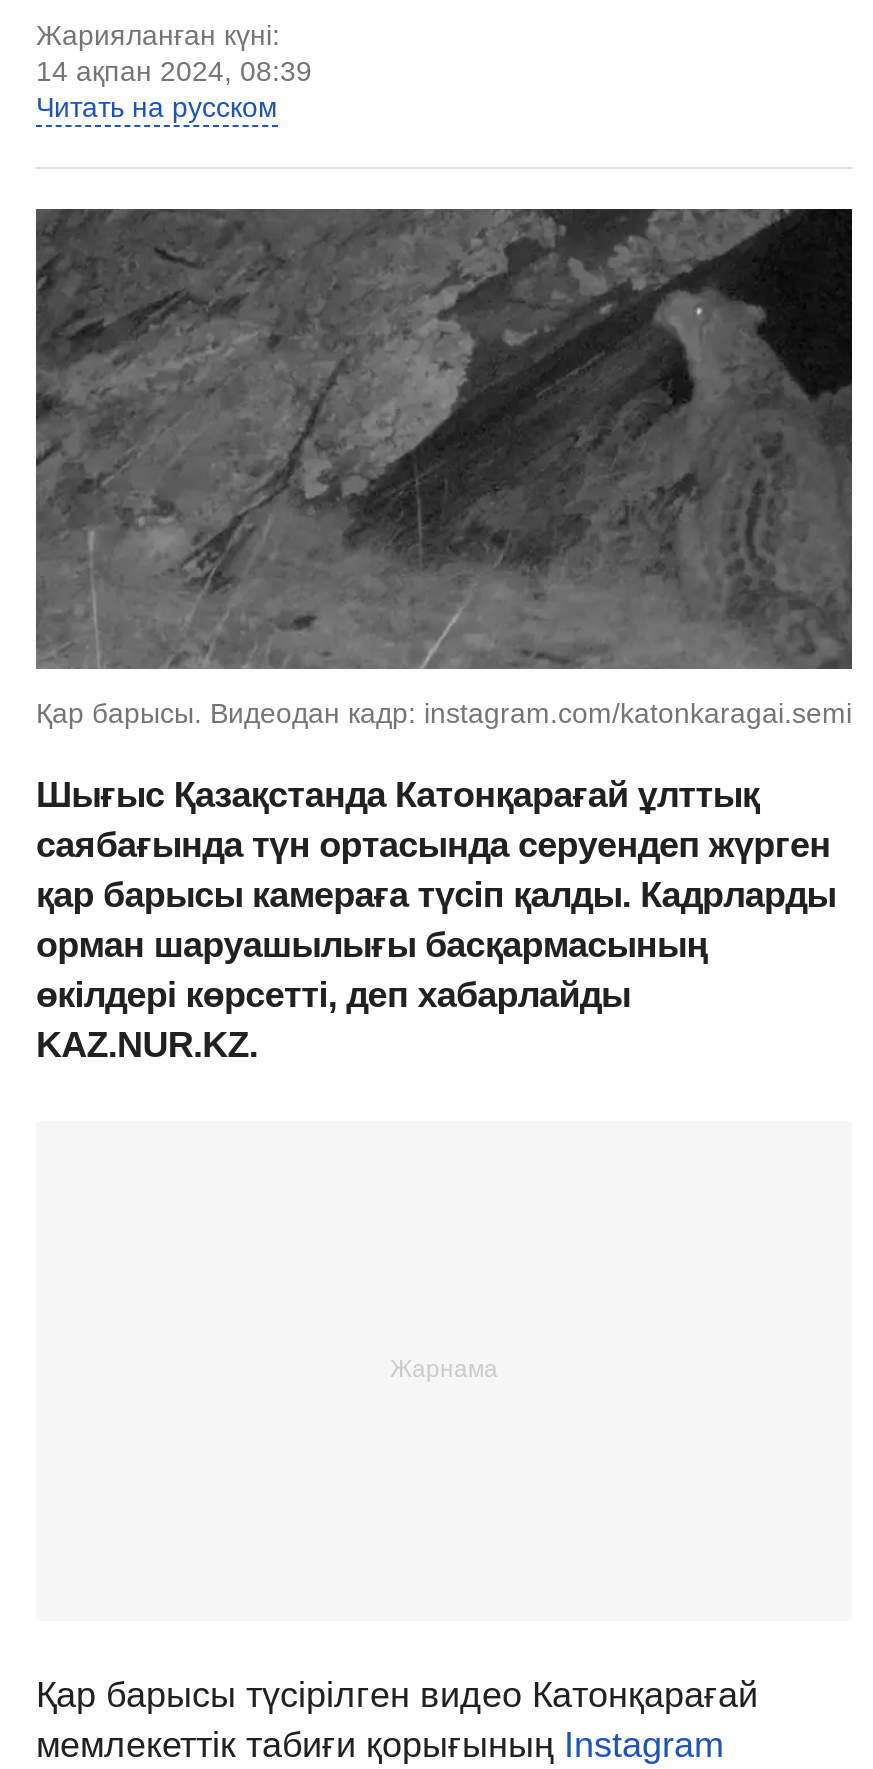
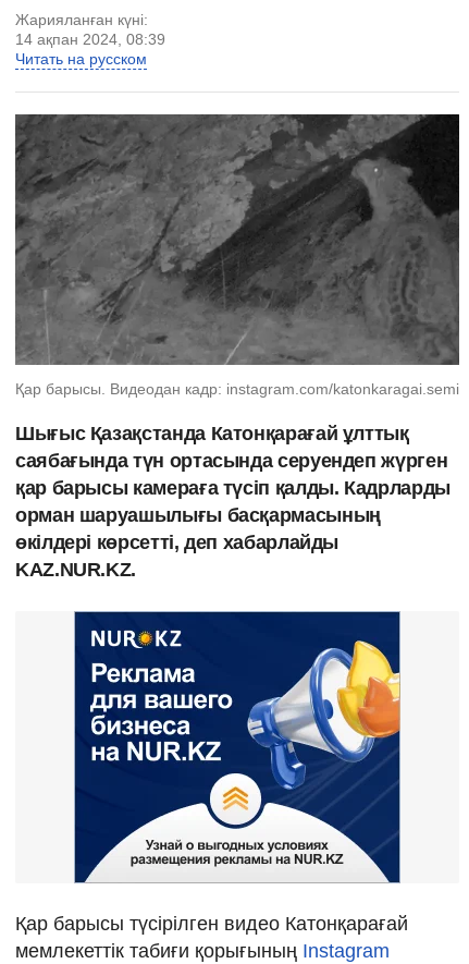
none -> [73,610,402,884] [image]

